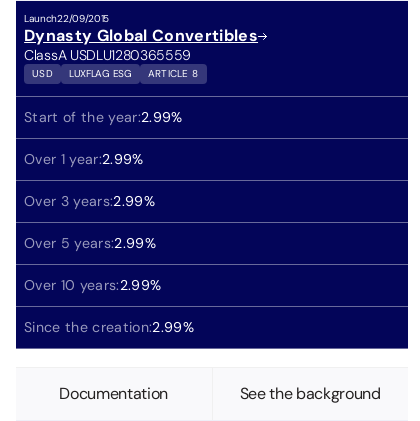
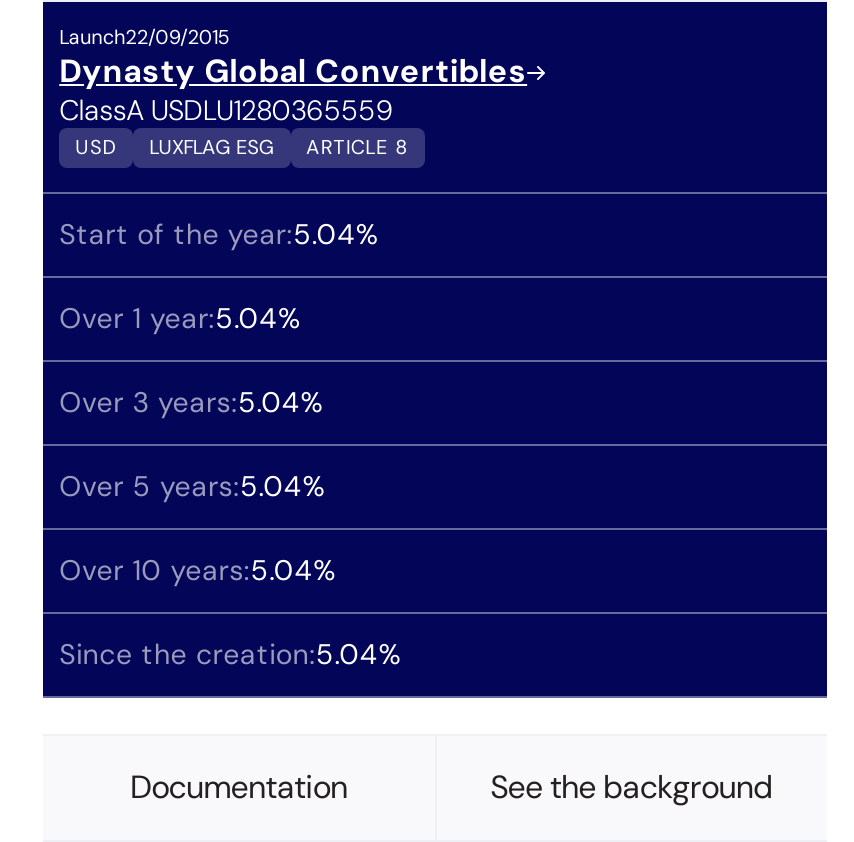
[24,108,183,126] Start of the year:2.99% -> [59,216,379,252] Start of the year:5.04%
[24,150,144,168] Over 1 year:2.99% -> [59,300,301,336] Over 1 year:5.04%
[24,192,155,210] Over 3 years:2.99% -> [59,384,323,420] Over 3 years:5.04%
[24,234,156,252] Over 5 years:2.99% -> [59,468,325,504] Over 5 years:5.04%
[24,276,161,294] Over 10 years:2.99% -> [59,552,336,588] Over 10 years:5.04%
[24,318,194,336] Since the creation:2.99% -> [59,636,401,672] Since the creation:5.04%

